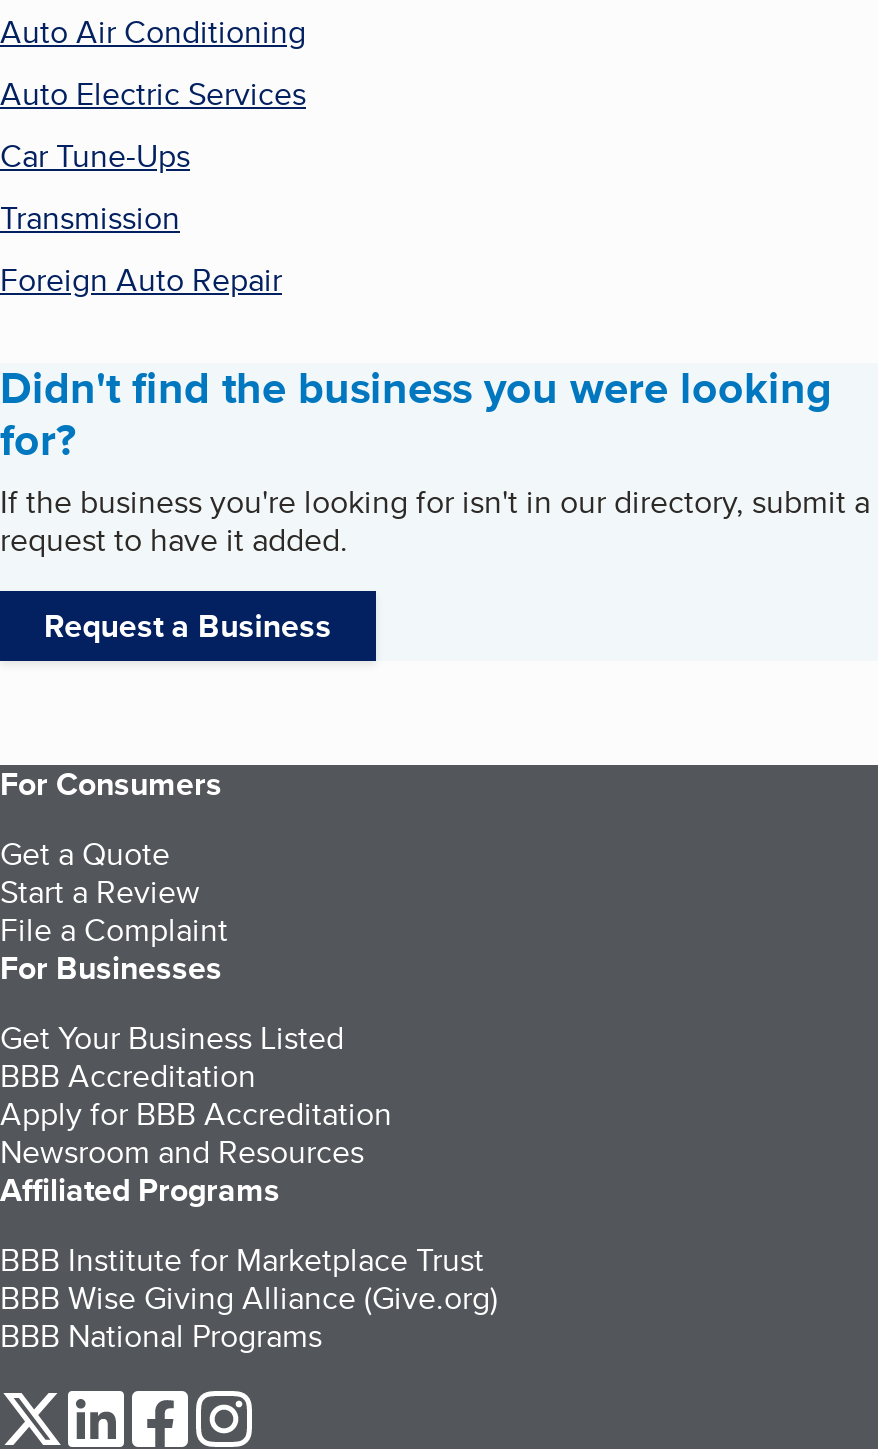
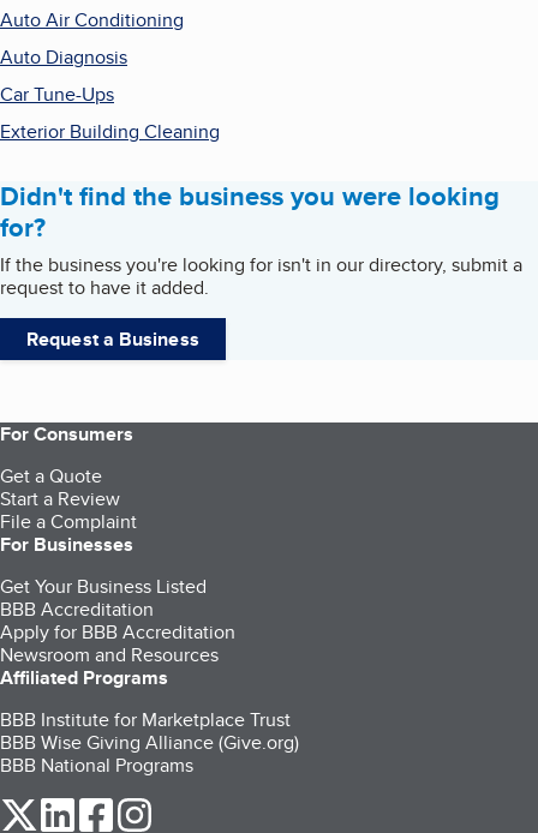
[0,72,306,118] Auto Electric Services -> [0,43,127,71] Auto Diagnosis
[0,196,282,304] Transmission | Foreign Auto Repair -> [0,117,220,145] Exterior Building Cleaning

